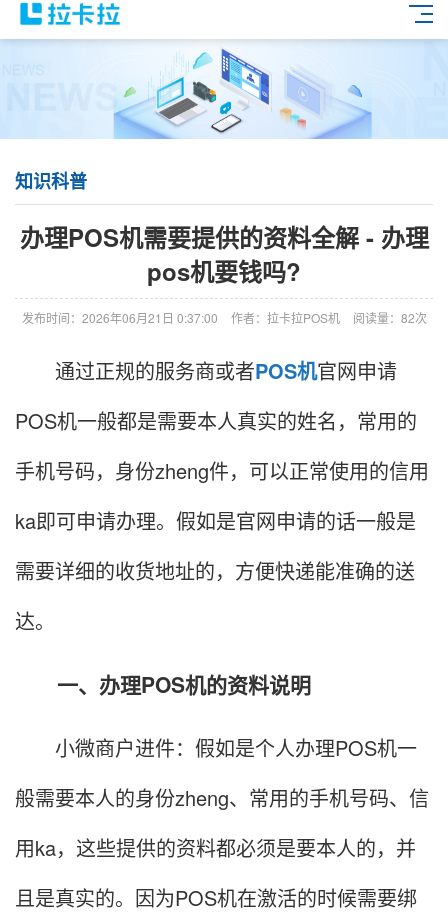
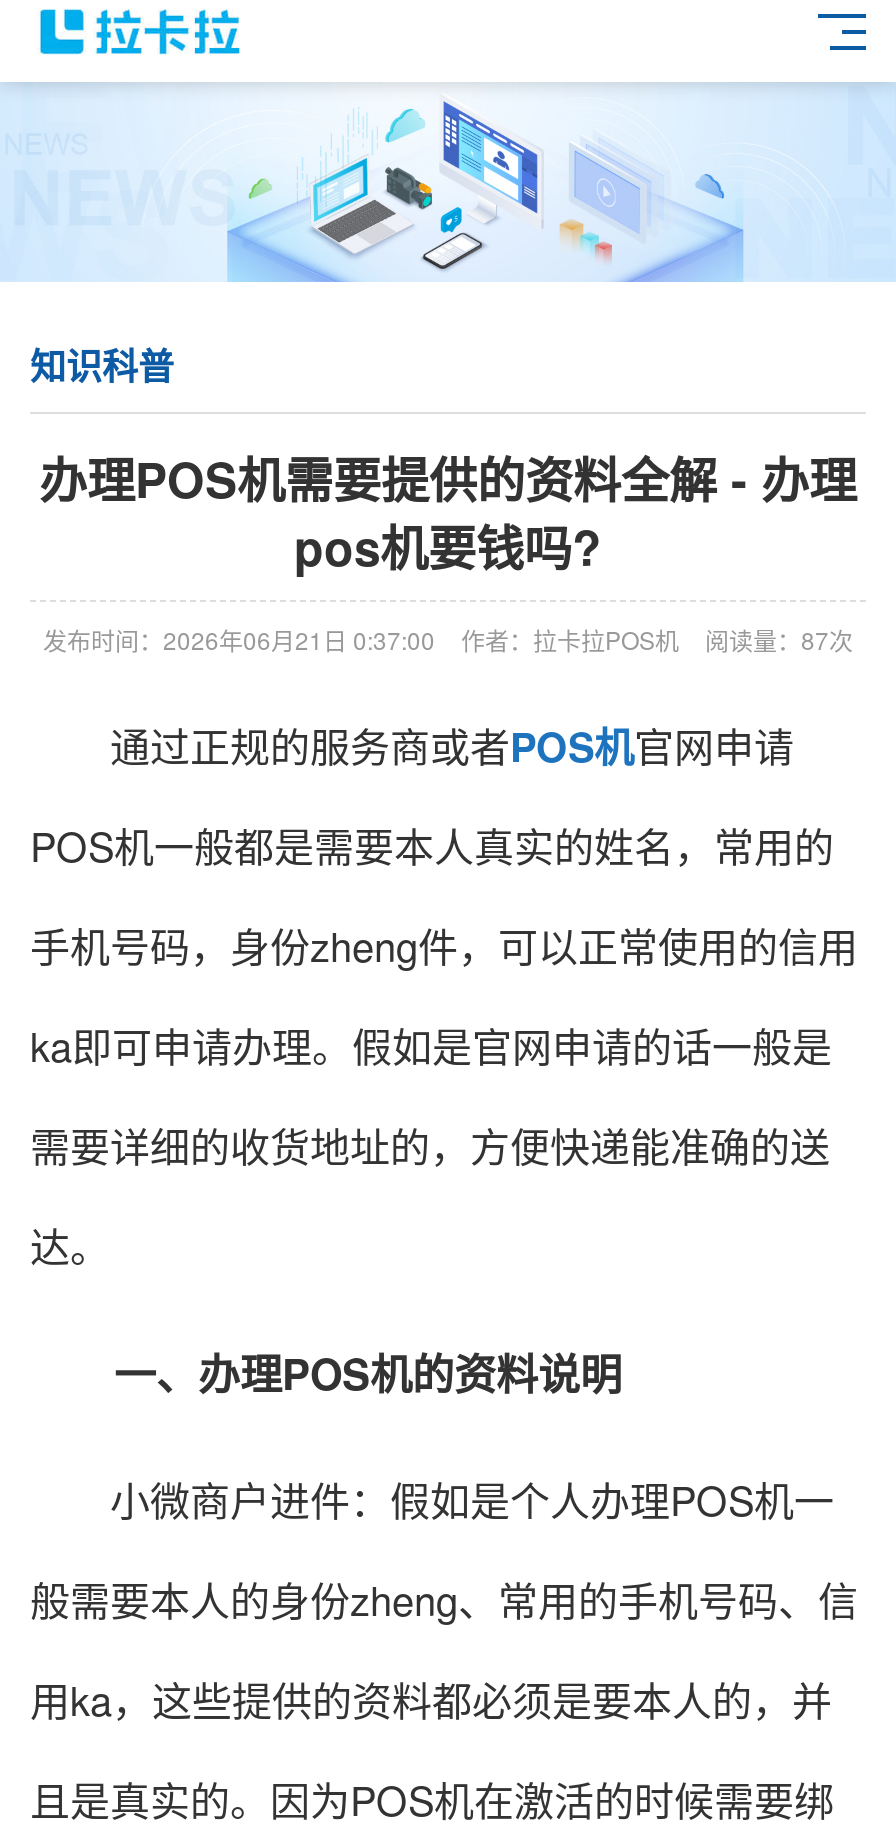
[21,309,426,326] 发布时间：2026年06月21日 0:37:00 作者：拉卡拉POS机 阅读量：82次 -> [43,622,853,656] 发布时间：2026年06月21日 0:37:00 作者：拉卡拉POS机 阅读量：87次

